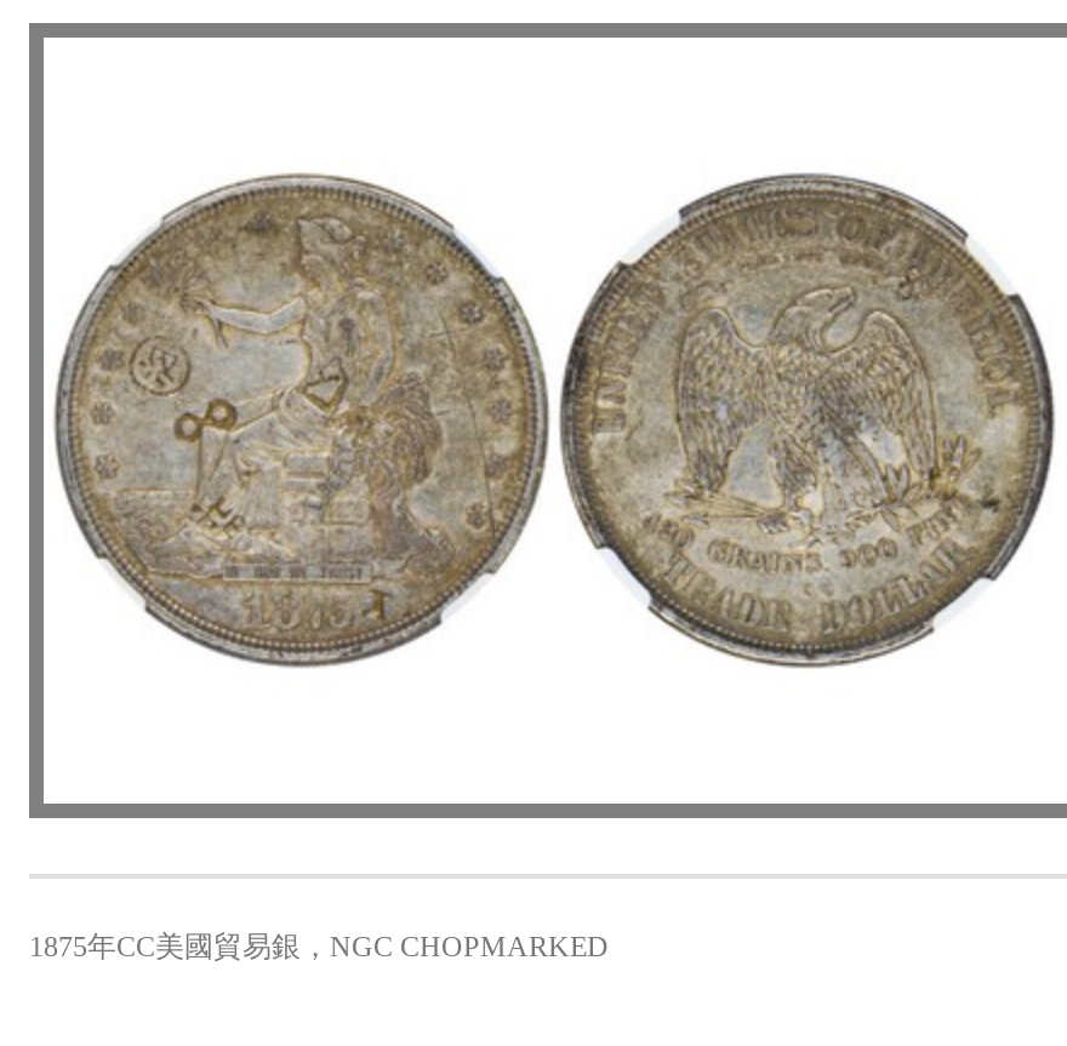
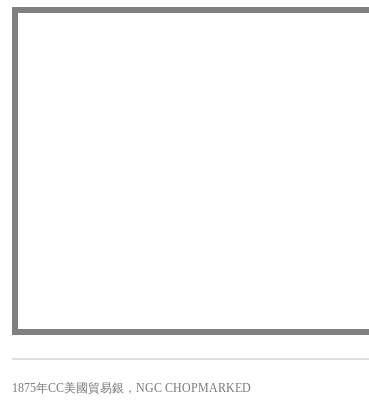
[51,171,1057,670] [image] -> none

